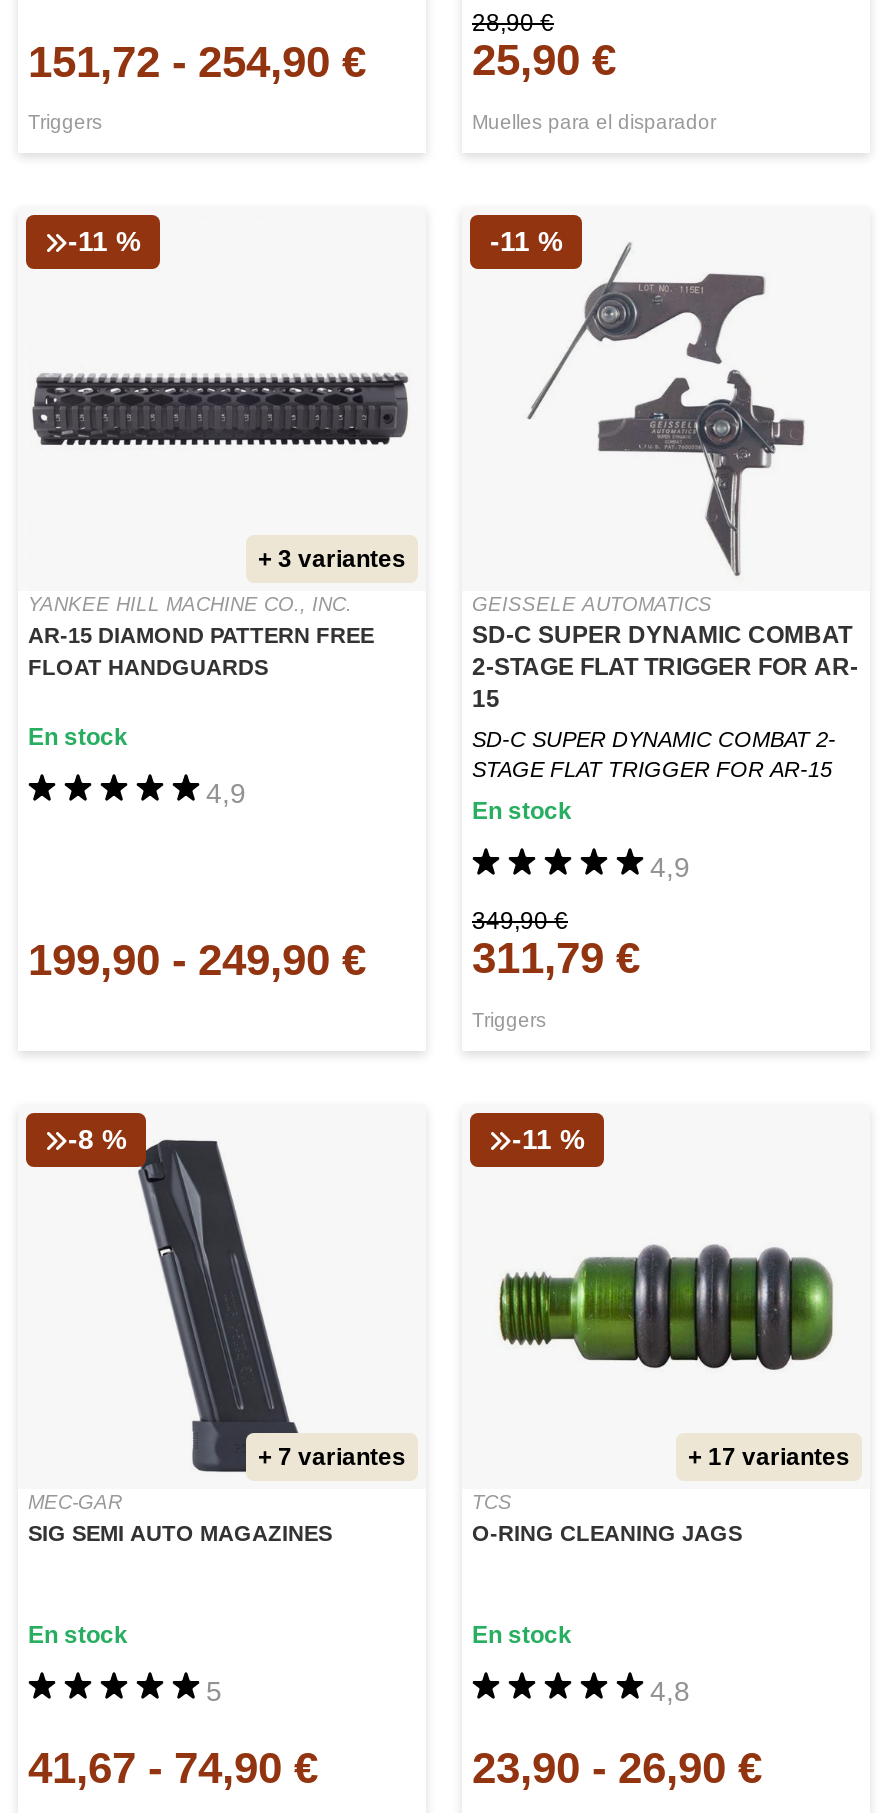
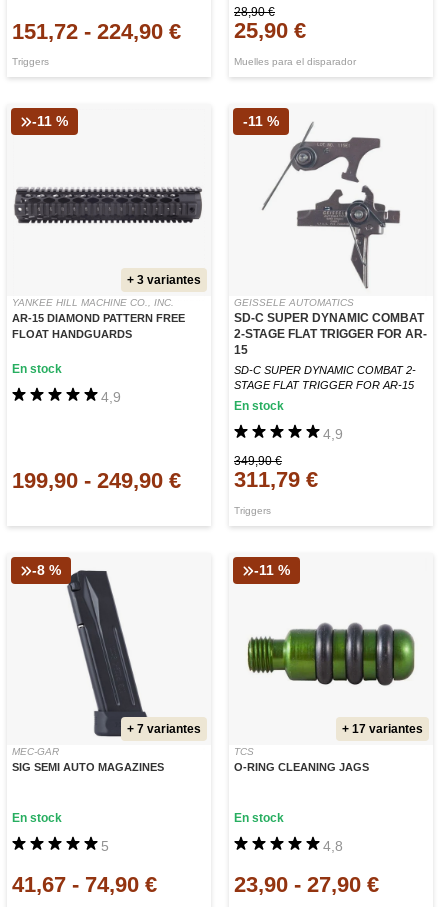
[28,37,366,87] 151,72 - 254,90 € -> [12,19,181,44] 151,72 - 224,90 €
[472,1743,762,1793] 23,90 - 26,90 € -> [234,872,379,897] 23,90 - 27,90 €

